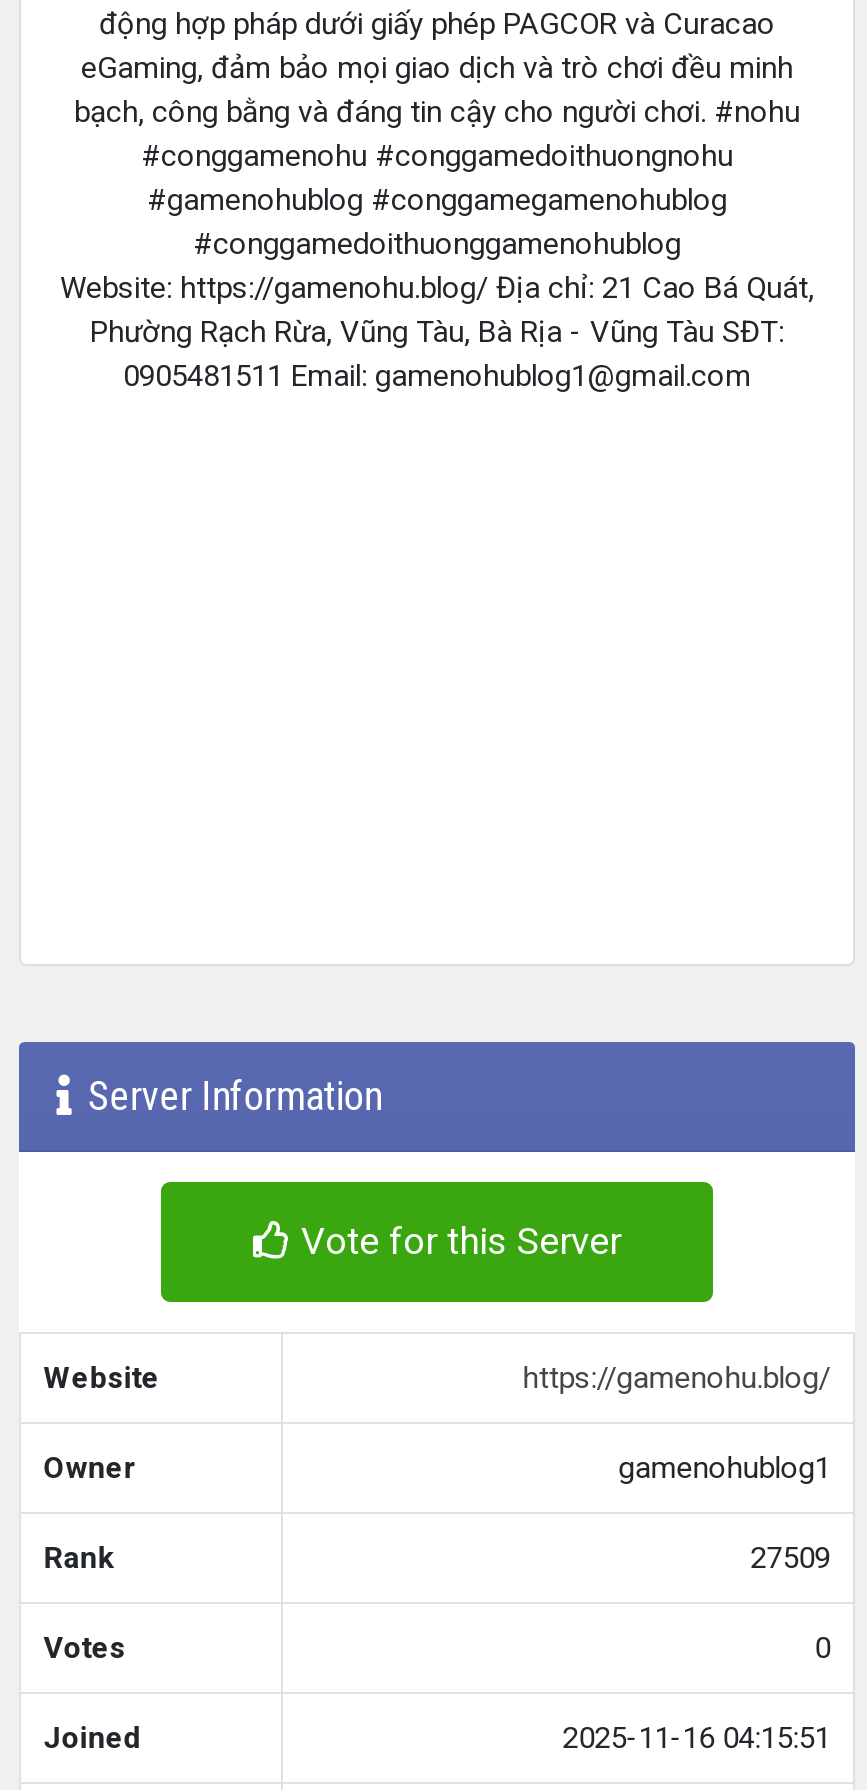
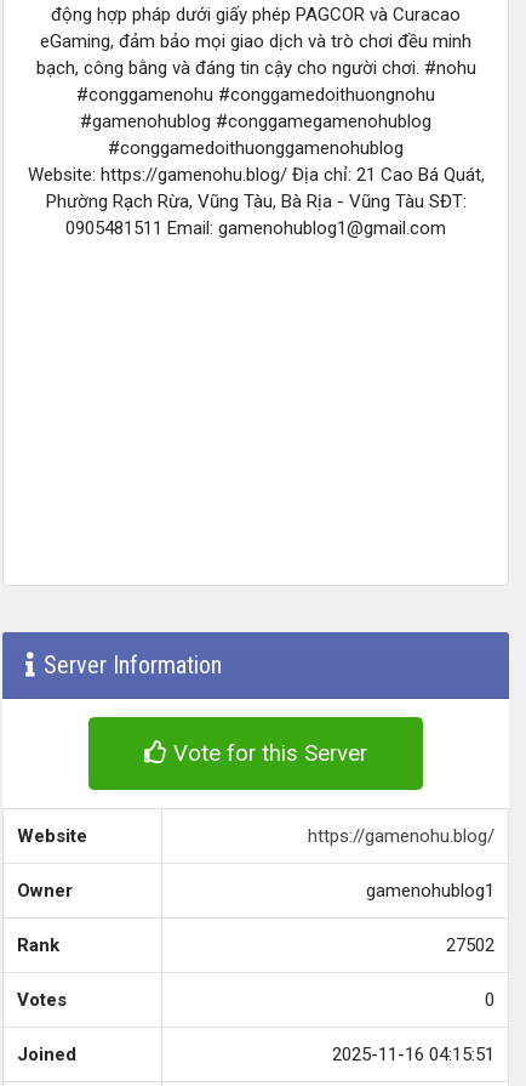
[751,1540,831,1576] 27509 -> [446,934,494,956] 27502

